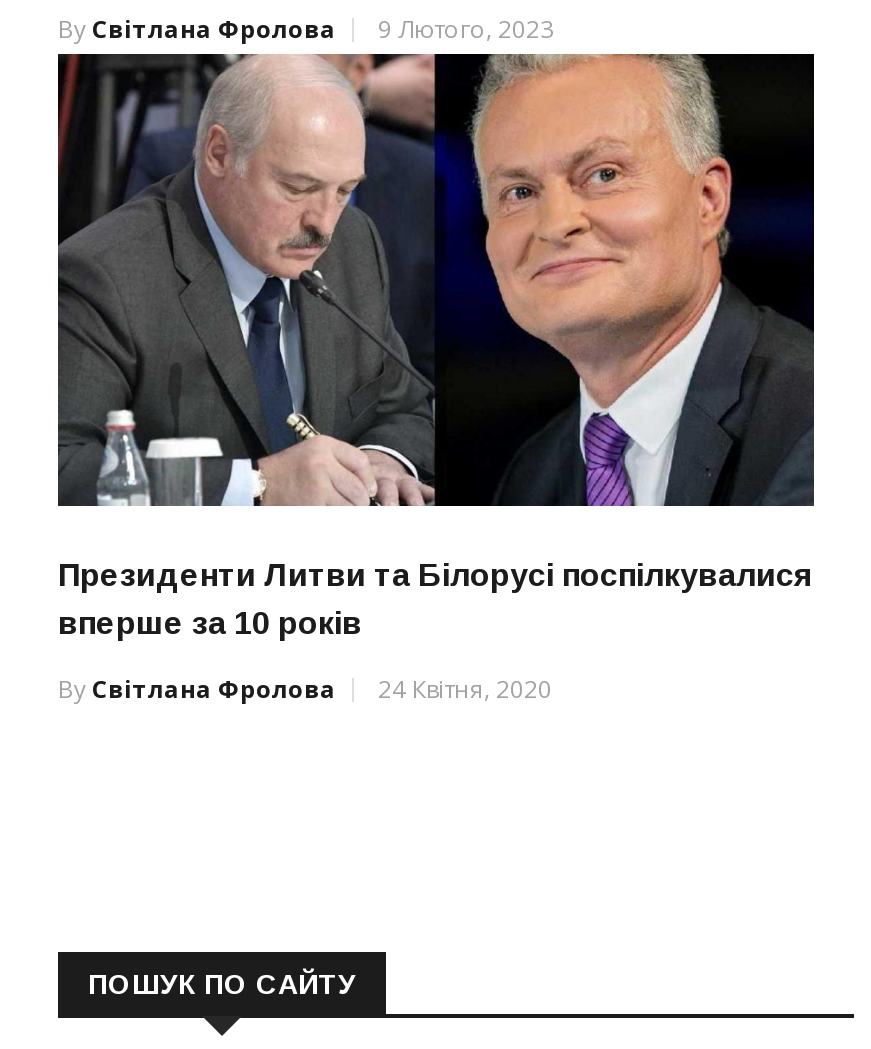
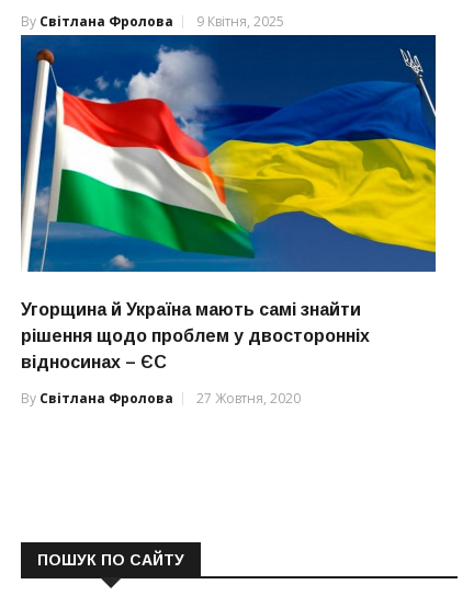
[378,12,554,46] 9 Лютого, 2023 -> [196,12,284,30] 9 Квітня, 2025
[56,51,816,639] [image] | Президенти Литви та Білорусі поспілкувалися | вперше за 10 років -> [20,34,437,371] [image] | Угорщина й Україна мають самі знайти | рішення щодо проблем у двосторонніх | відносинах – ЄС
[378,671,552,705] 24 Квітня, 2020 -> [196,389,301,407] 27 Жовтня, 2020

